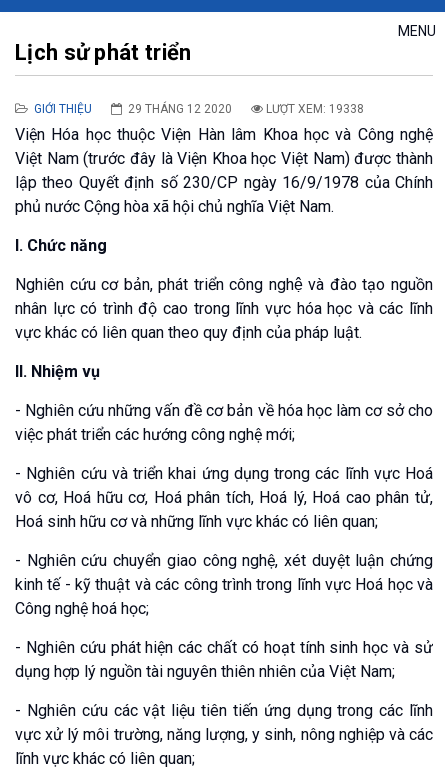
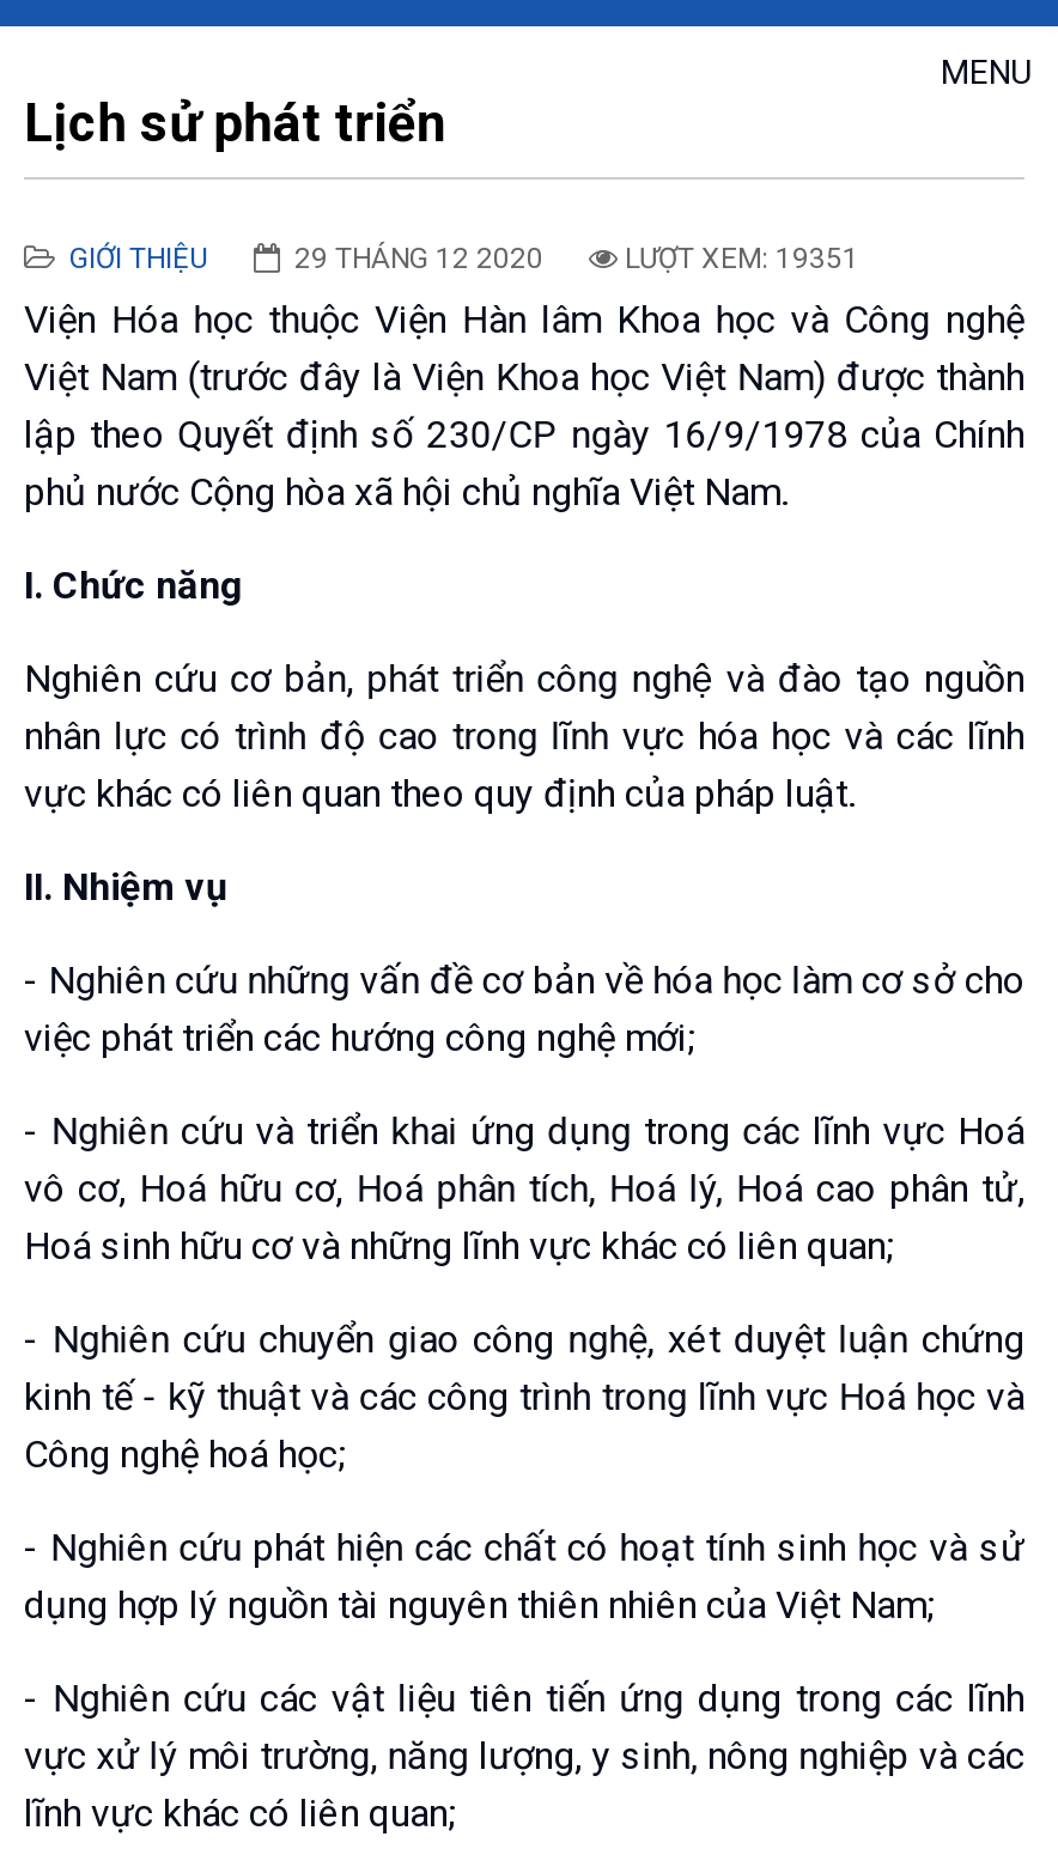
[266,102,364,116] LƯỢT XEM: 19338 -> [625,242,859,275] LƯỢT XEM: 19351

